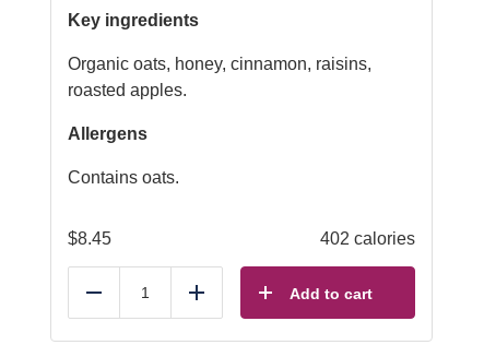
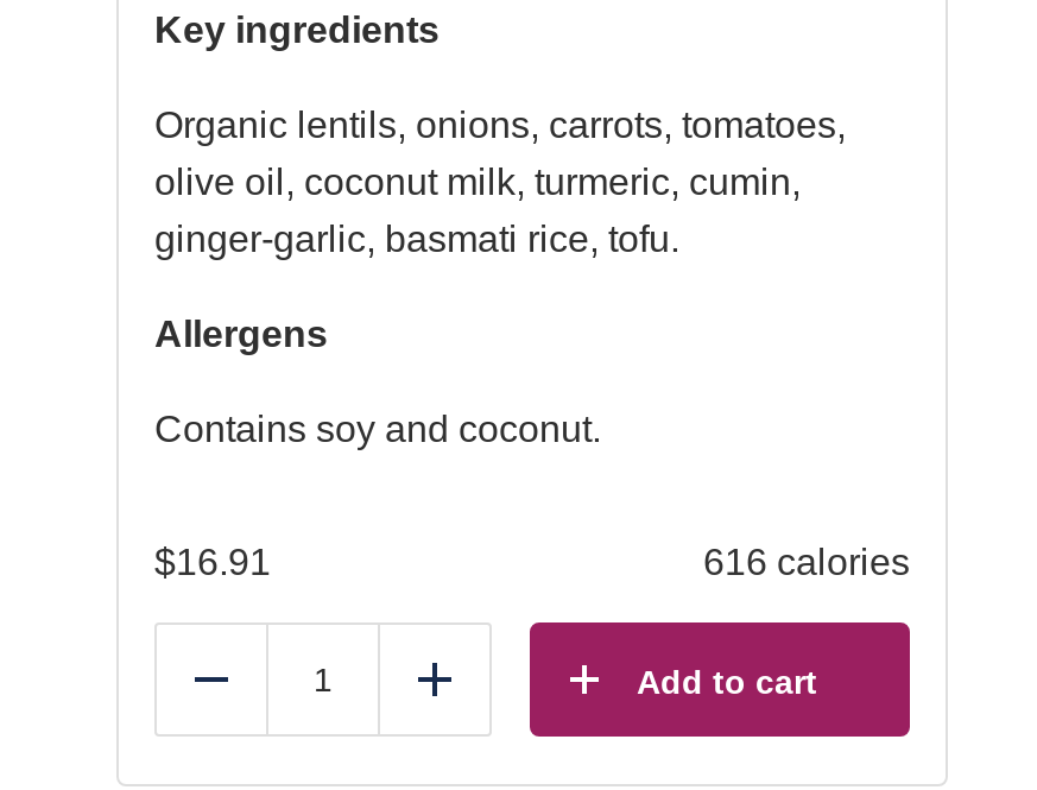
[68,54,371,99] Organic oats, honey, cinnamon, raisins, | roasted apples. -> [154,105,846,259] Organic lentils, onions, carrots, tomatoes, | olive oil, coconut milk, turmeric, cumin, | ginger-garlic, basmati rice, tofu.
[68,168,179,186] Contains oats. -> [154,409,601,449] Contains soy and coconut.
[68,229,415,247] $8.45 | 402 calories -> [154,542,910,582] $16.91 | 616 calories

